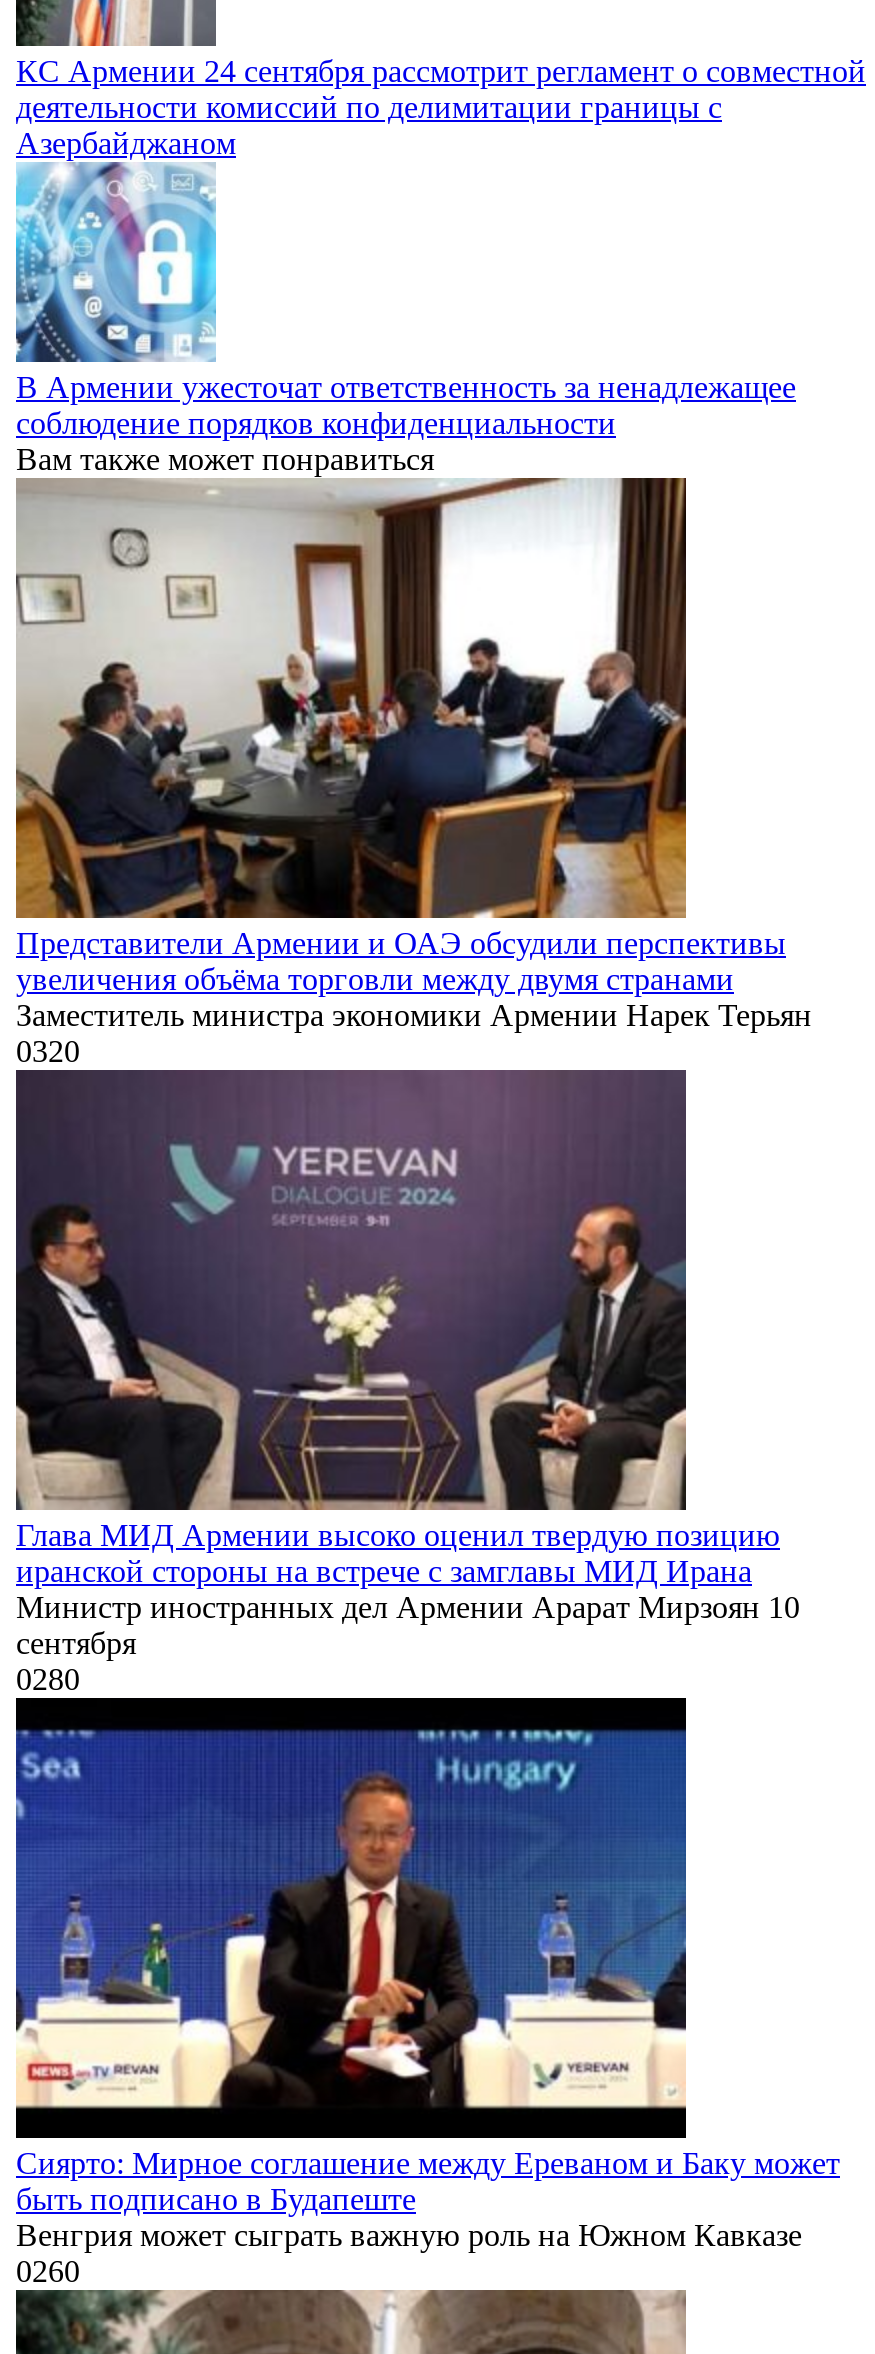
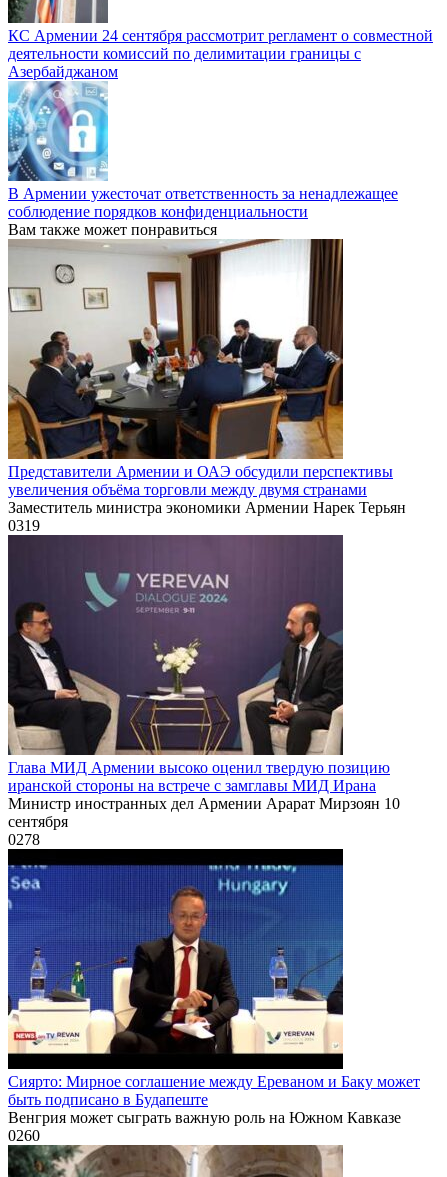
[16,1034,80,1068] 0320 -> [8,517,40,534] 0319
[16,1662,80,1696] 0280 -> [8,831,40,848] 0278

